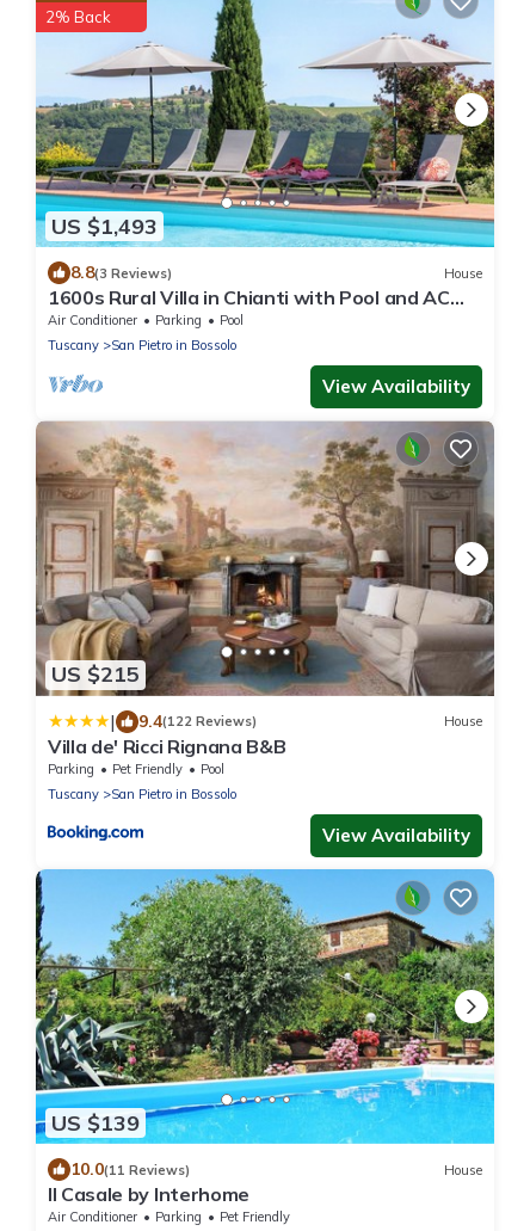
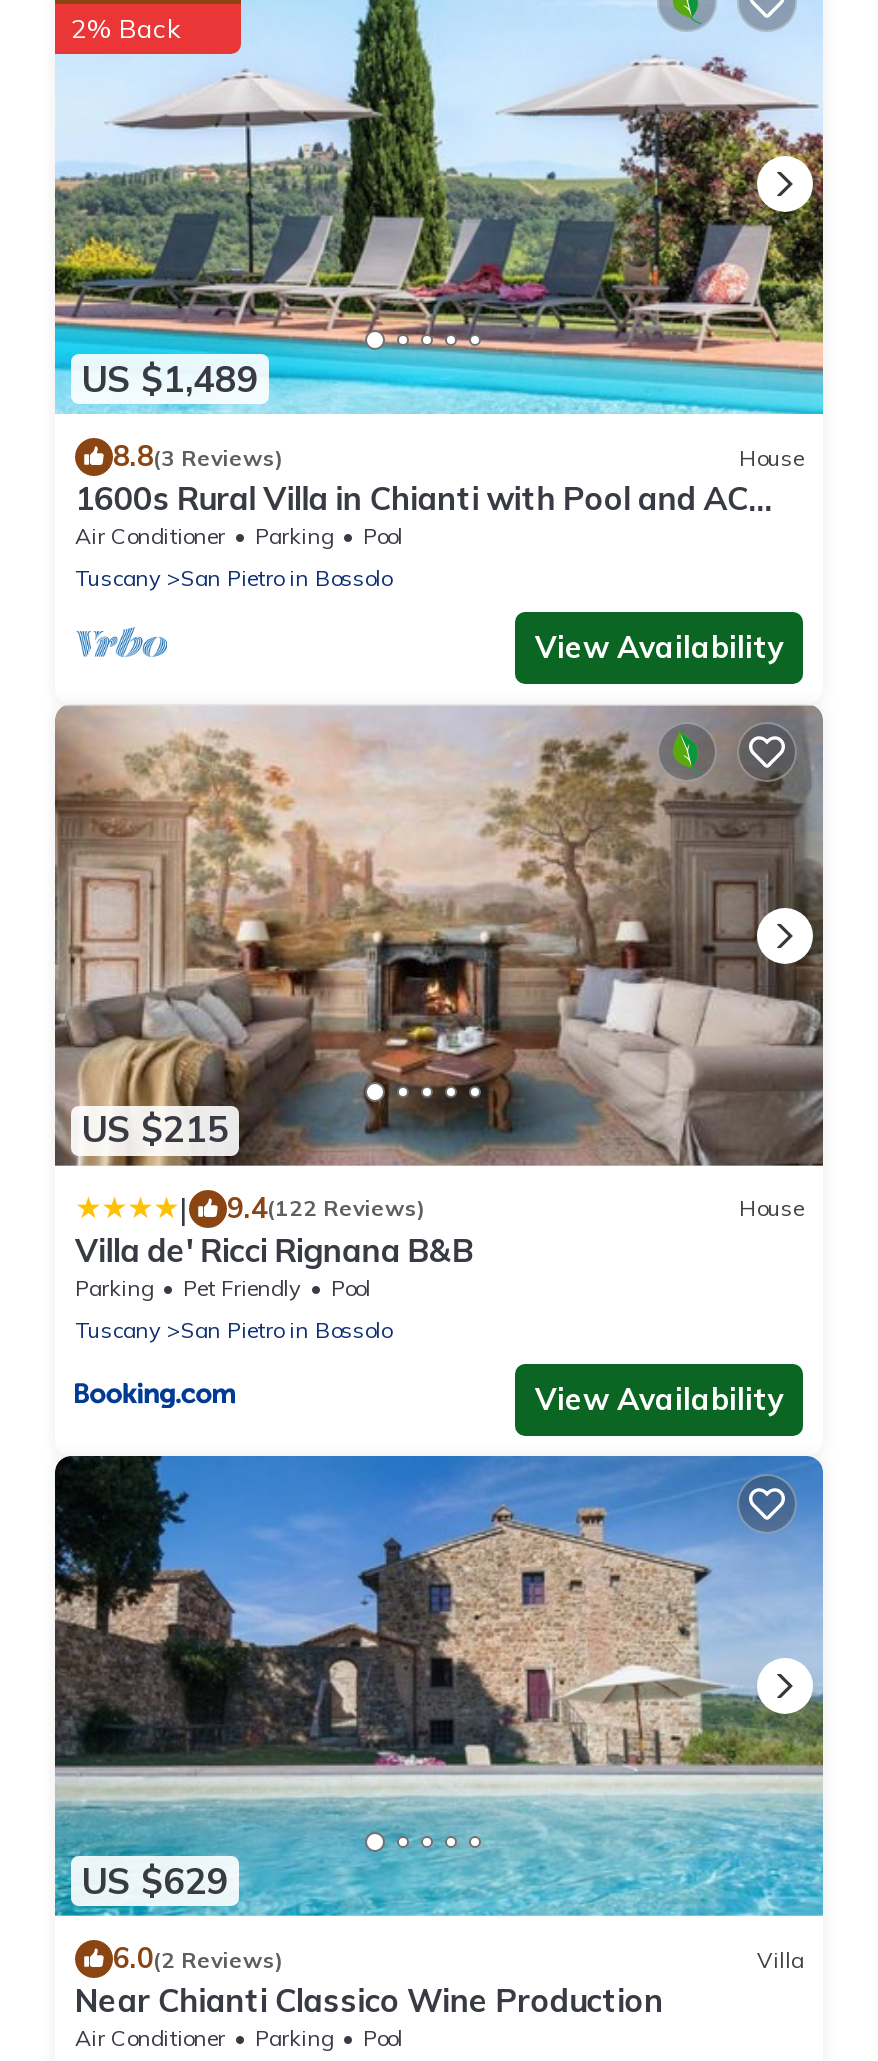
[51,212,158,240] US $1,493 -> [81,356,259,402] US $1,489
[35,869,495,1144] [image] | US $139 -> [53,1454,825,1916] [image] | US $629
[48,1158,482,1206] 10.0(11 Reviews) | House | Il Casale by Interhome -> [75,1940,803,2020] 6.0(2 Reviews) | Villa | Near Chianti Classico Wine Production
[220,1208,290,1225] Pet Friendly -> [363,2024,403,2052] Pool

